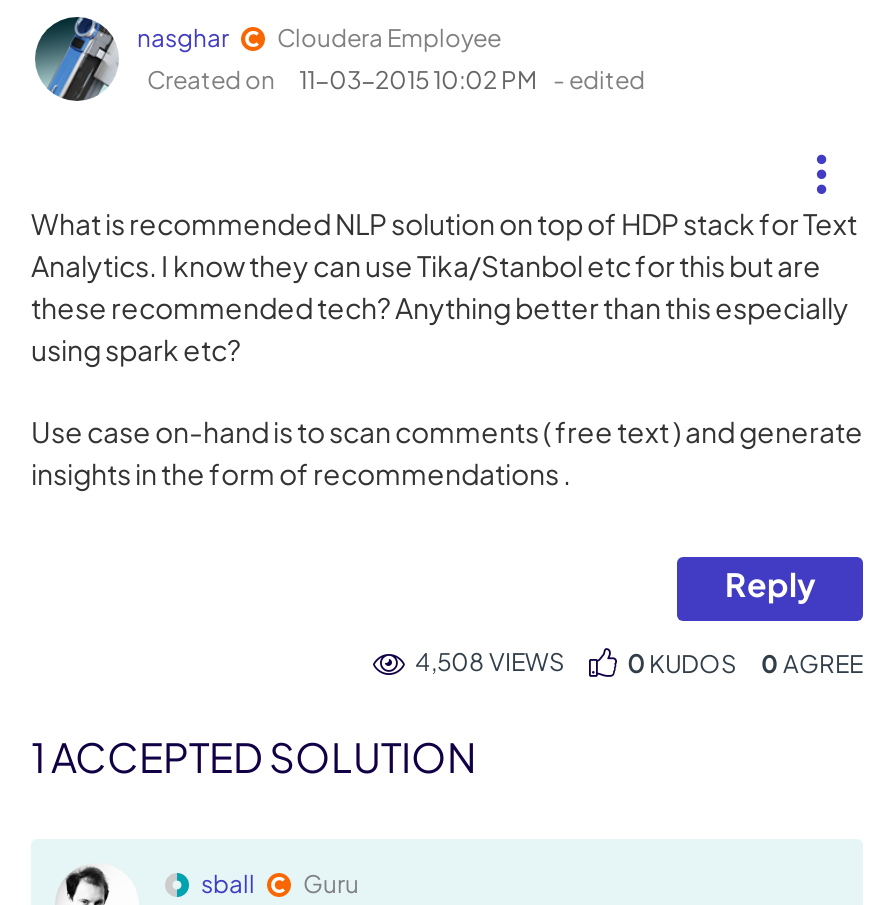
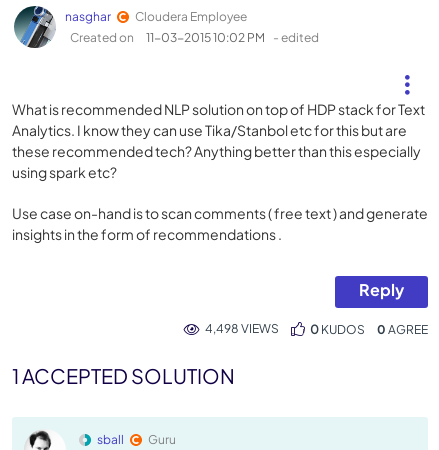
[415,647,565,677] 4,508 VIEWS -> [205,321,279,336] 4,498 VIEWS

